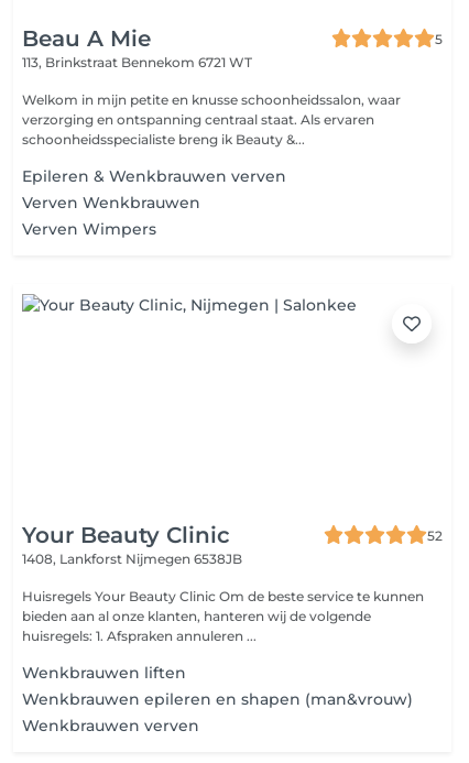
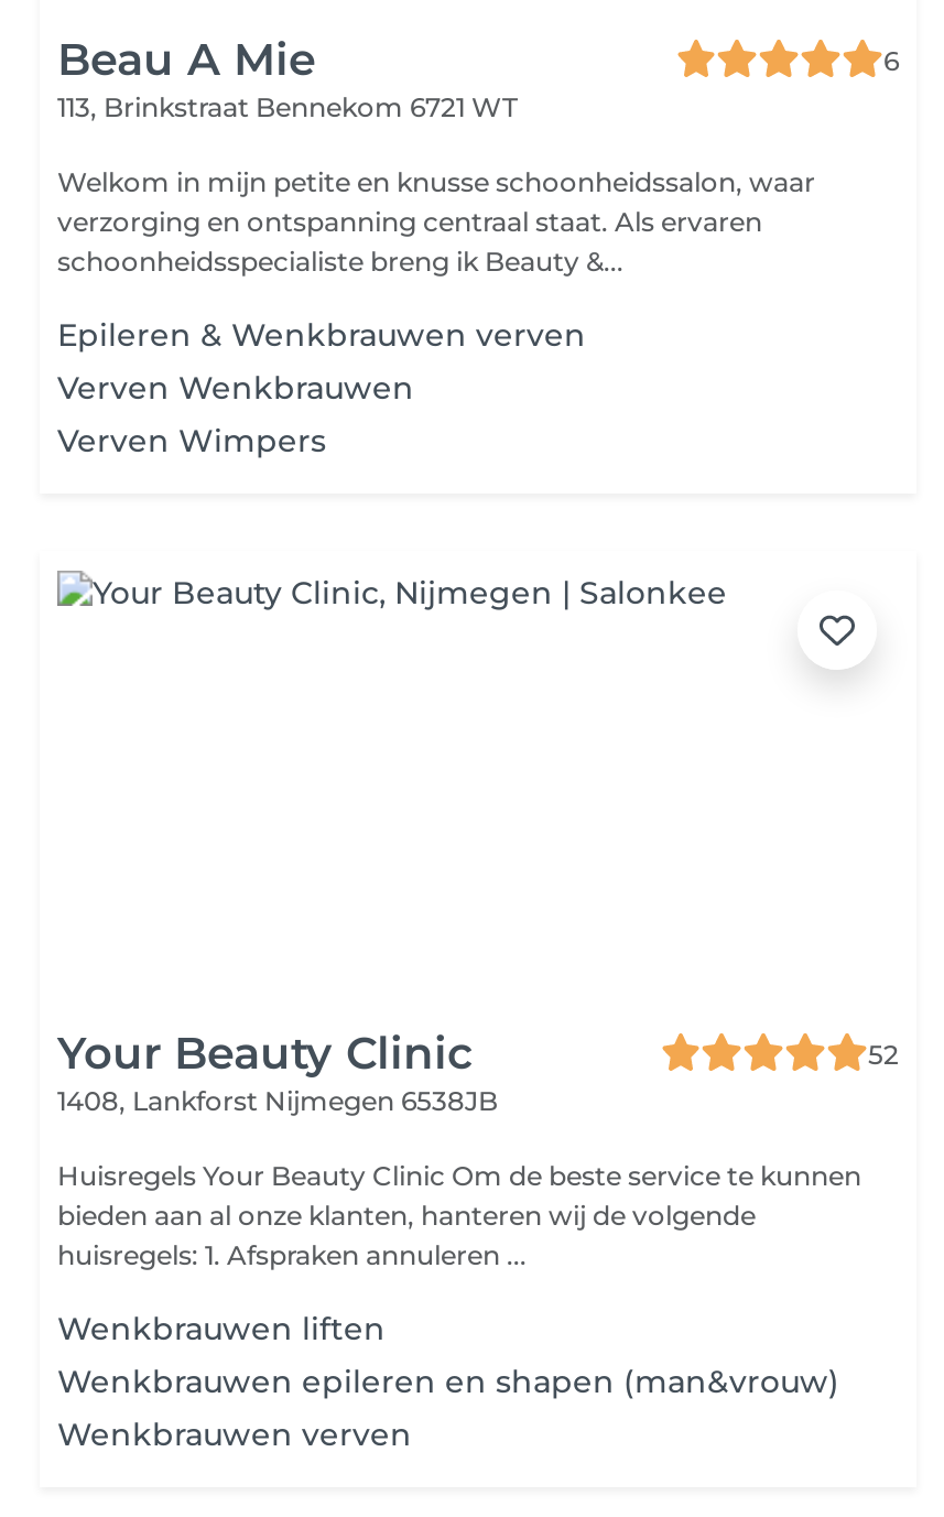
[435,31,443,47] 5 -> [883,44,899,77] 6

